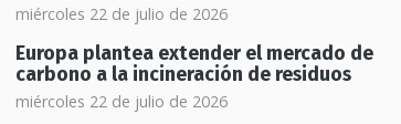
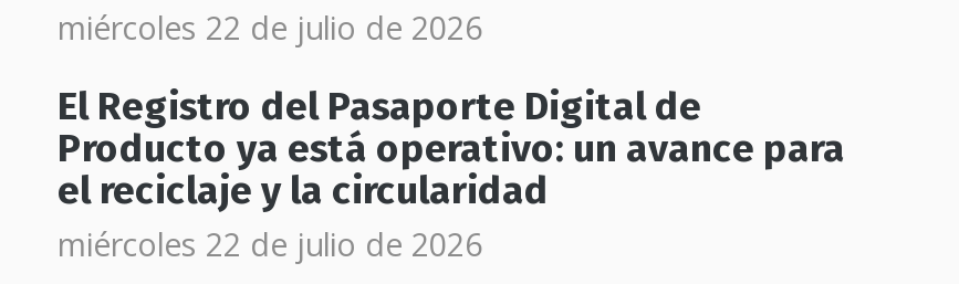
[15,42,373,86] Europa plantea extender el mercado de | carbono a la incineración de residuos -> [58,84,845,214] El Registro del Pasaporte Digital de | Producto ya está operativo: un avance para | el reciclaje y la circularidad

